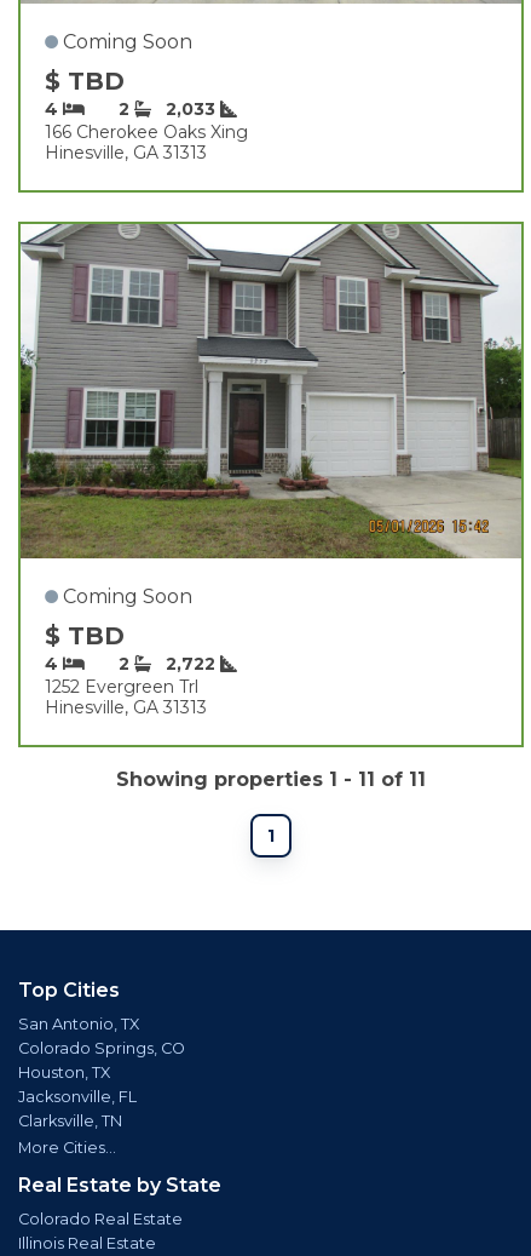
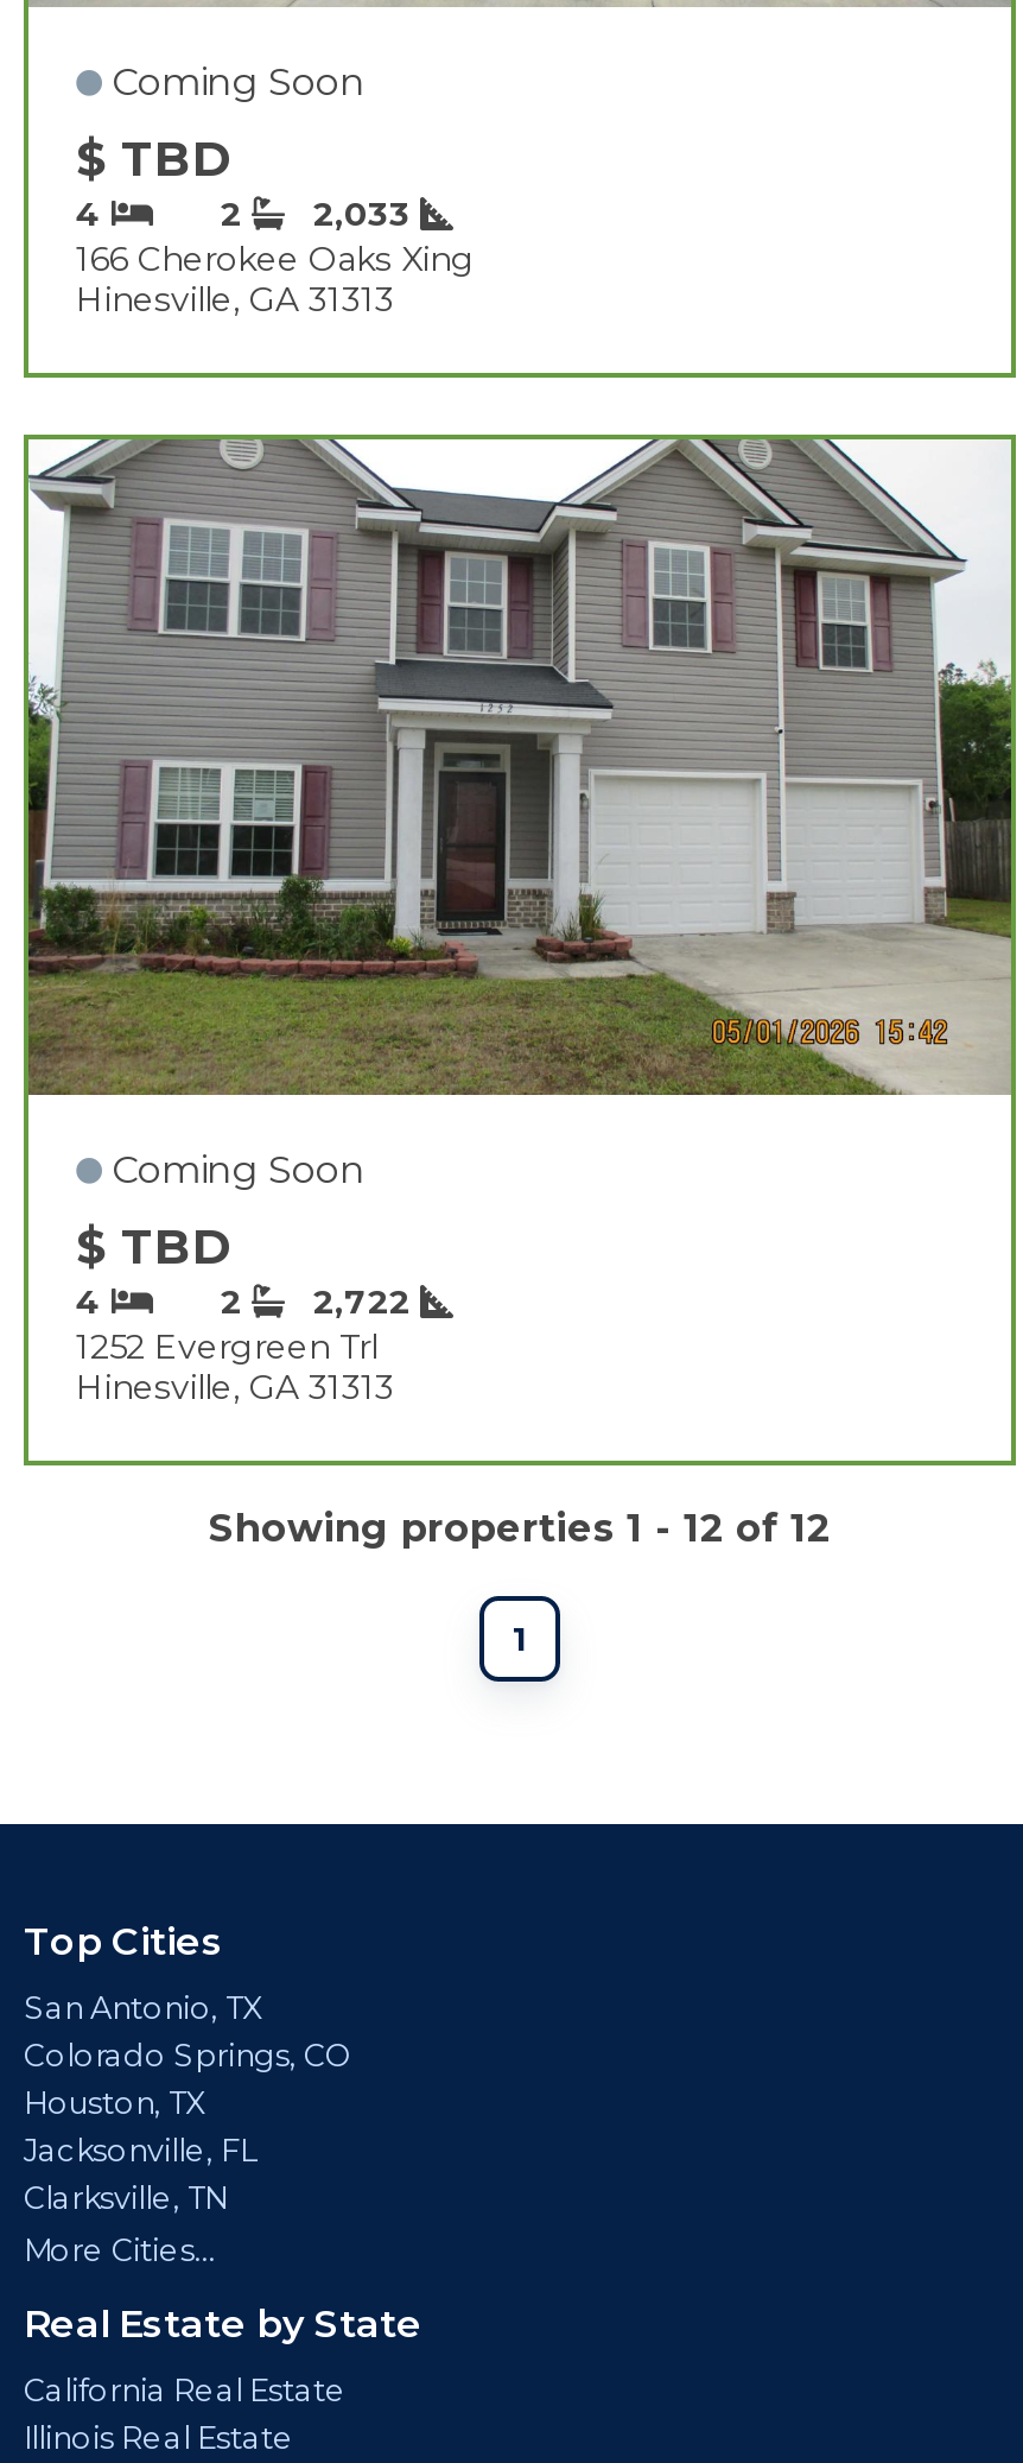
[116,768,426,791] Showing properties 1 - 11 of 11 -> [209,1505,831,1550] Showing properties 1 - 12 of 12
[18,1210,183,1228] Colorado Real Estate -> [24,2372,347,2408] California Real Estate

